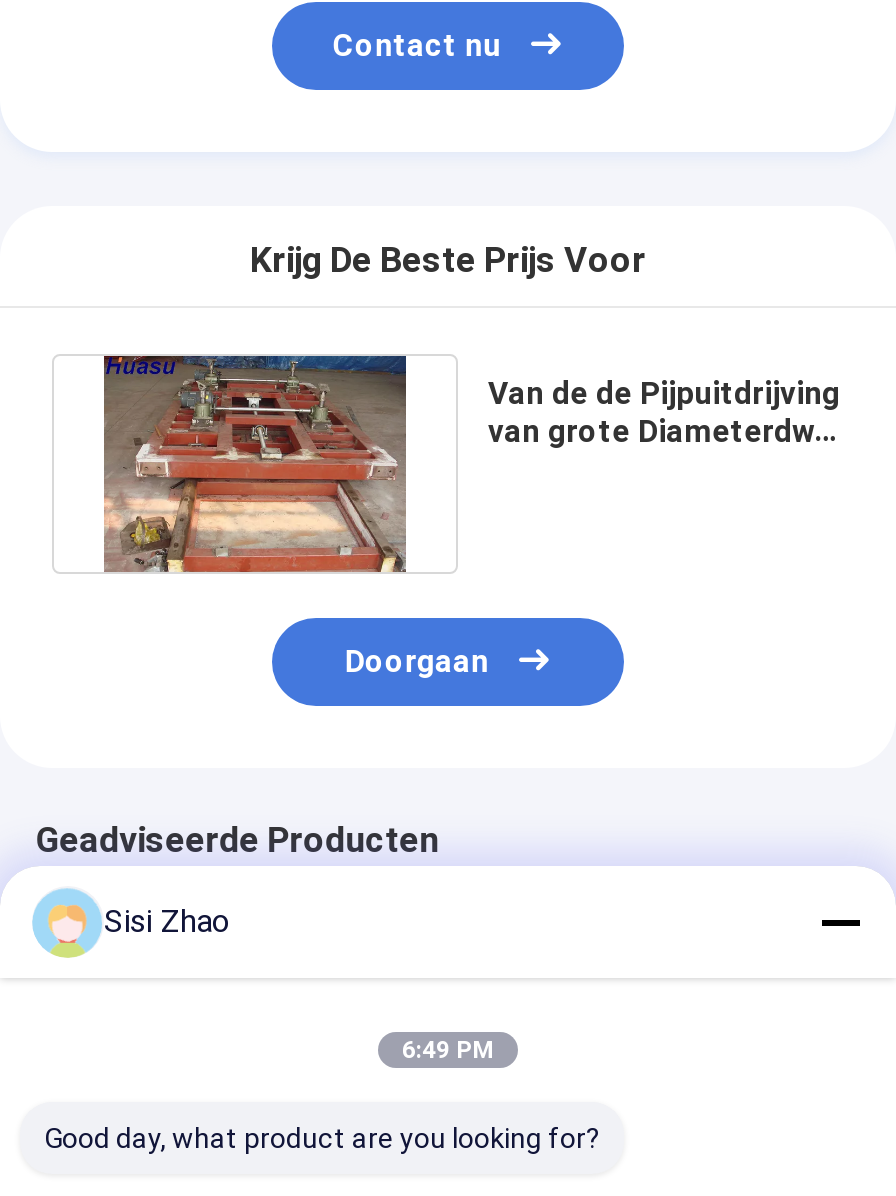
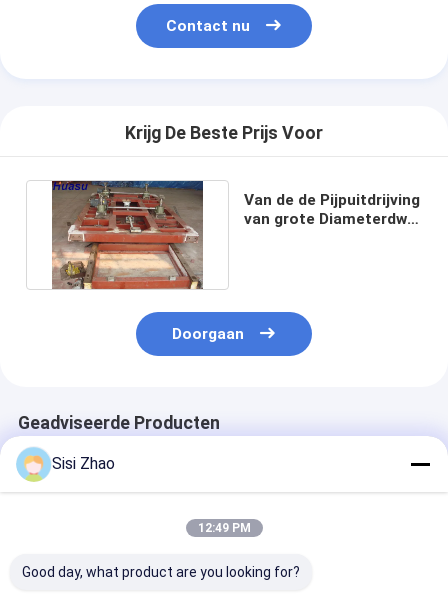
[402,1036,494,1064] 6:49 PM -> [197,521,250,535] 12:49 PM

